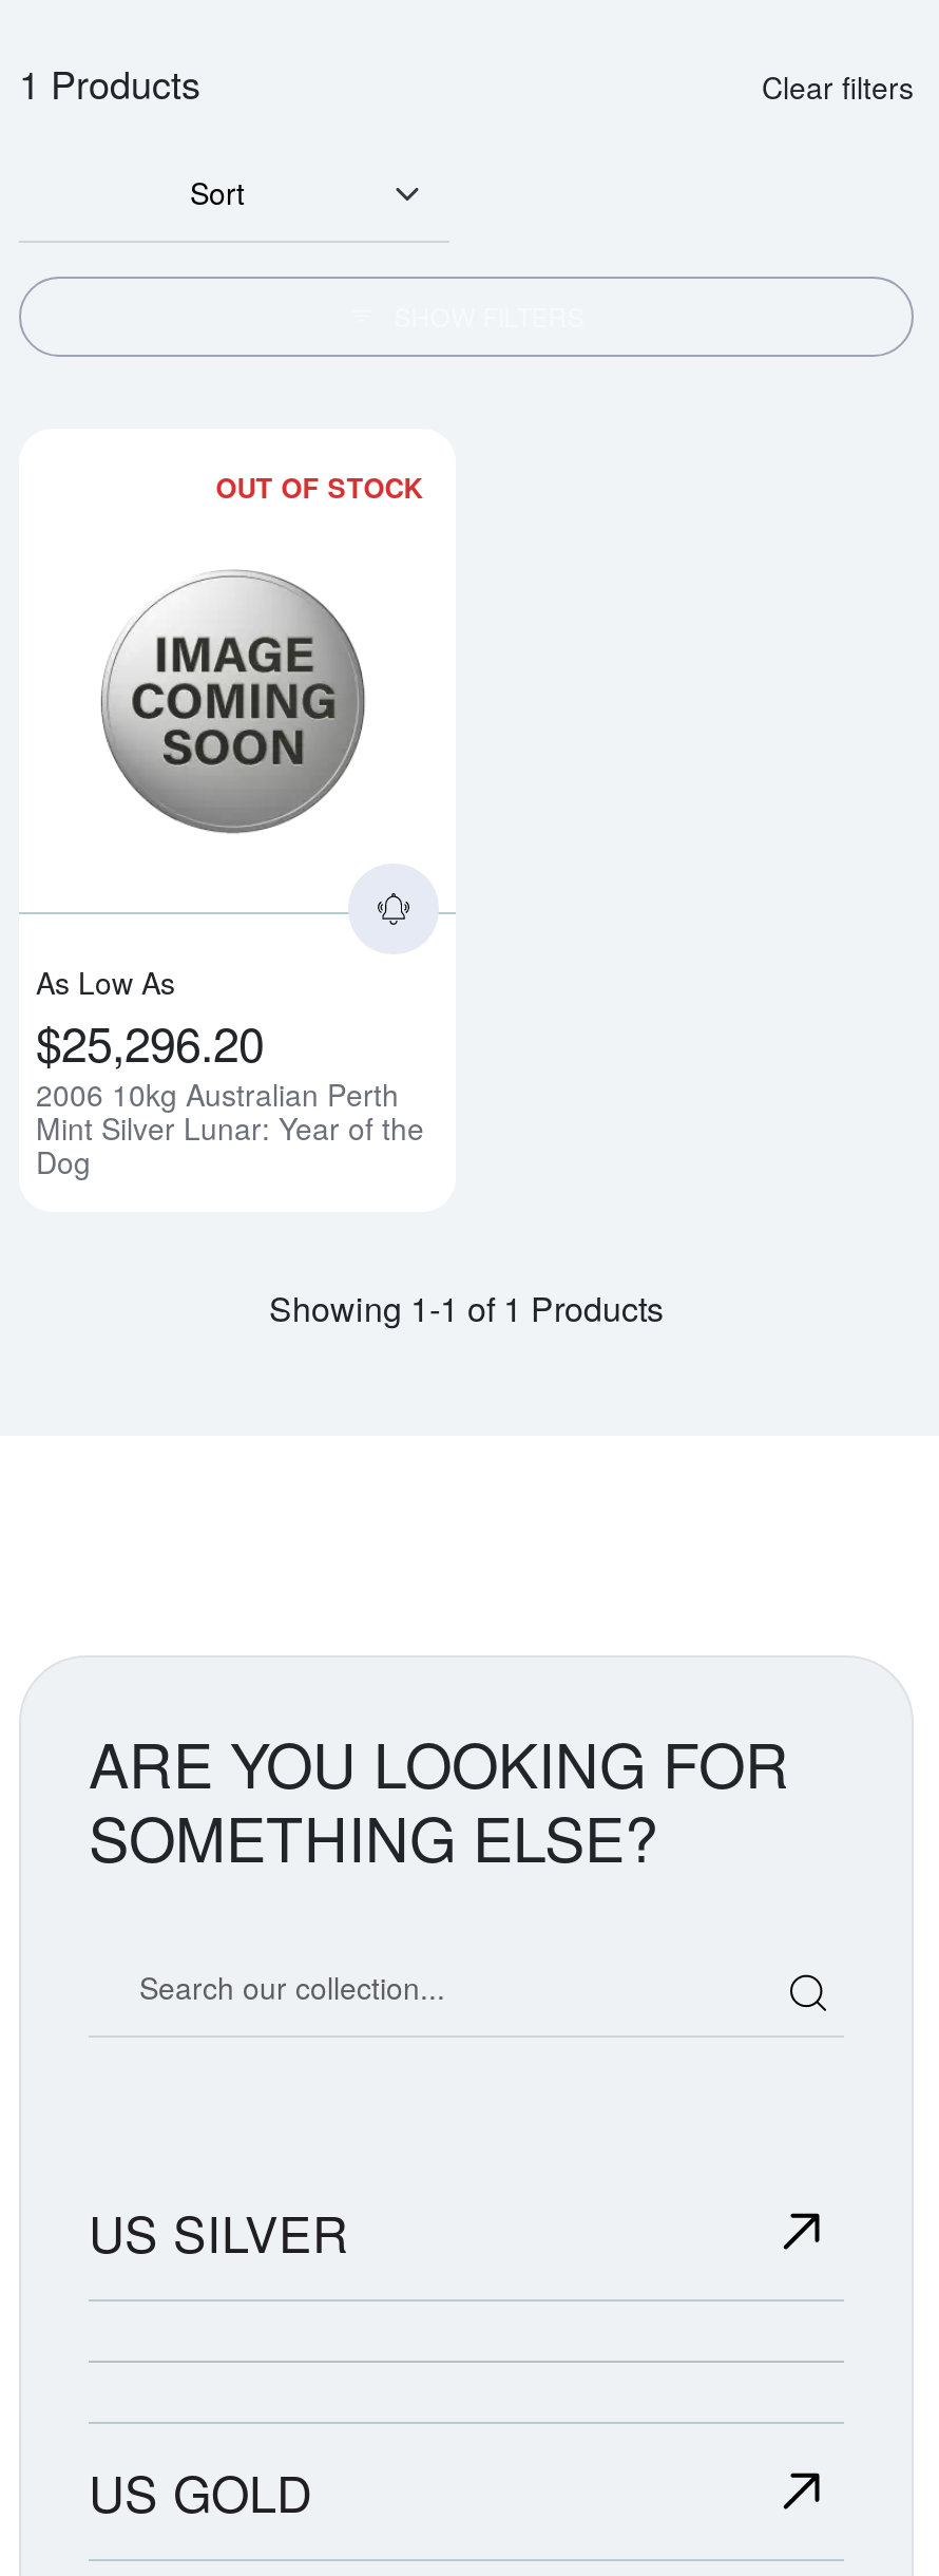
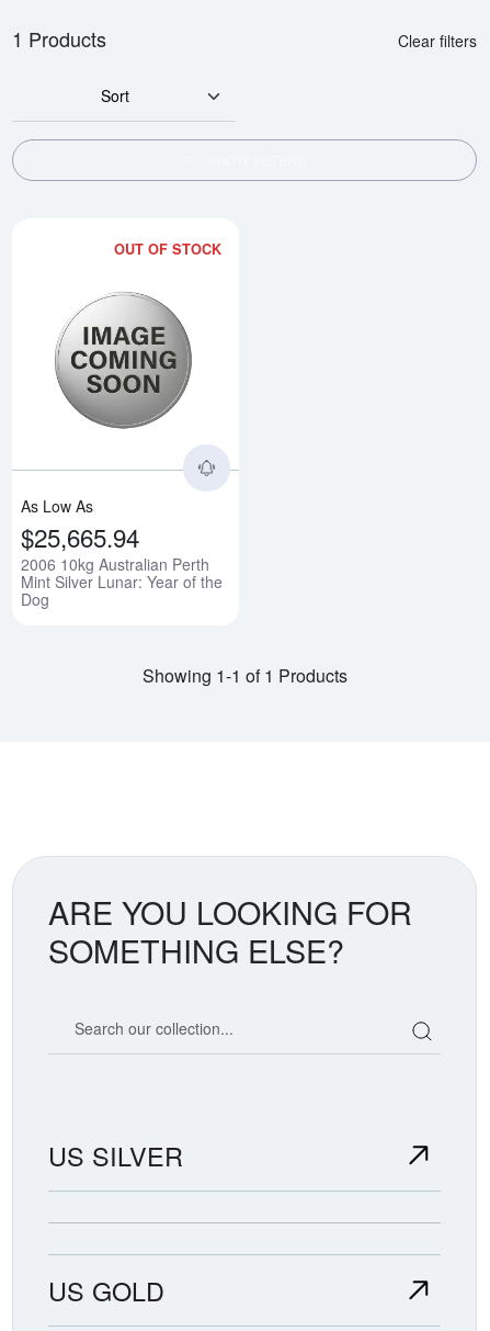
[36,1007,264,1075] $25,296.20 -> [21,519,139,554] $25,665.94

